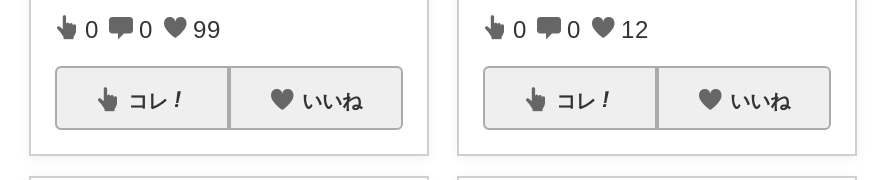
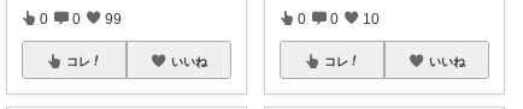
[513,16,649,40] 0 0 12 -> [298,11,380,25] 0 0 10

